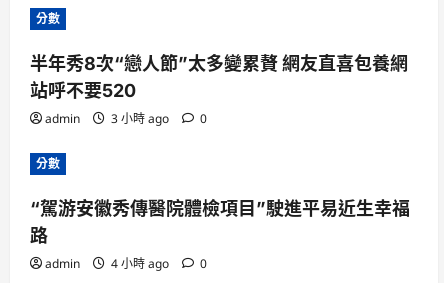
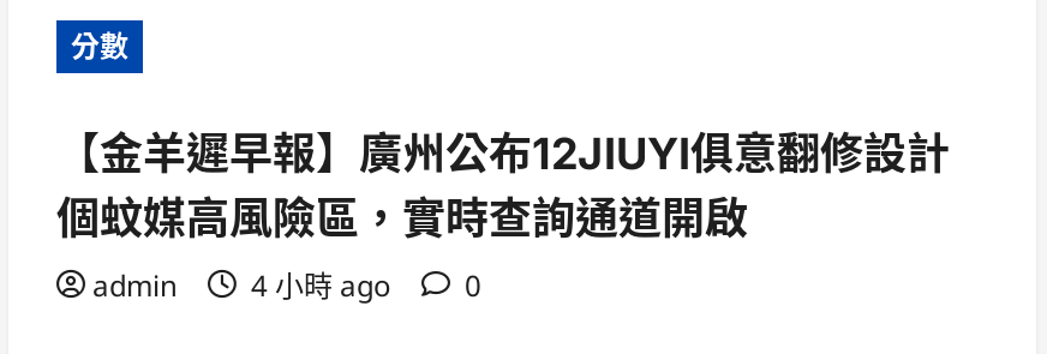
[30,53,410,246] 半年秀8次“戀人節”太多變累贅 網友直喜包養網 | 站呼不要520 | admin | 3 小時 ago | 0 | 分數 | “駕游安徽秀傳醫院體檢項目”駛進平易近生幸福 | 路 -> [56,128,950,244] 【金羊遲早報】廣州公布12JIUYI俱意翻修設計 | 個蚊媒高風險區，實時查詢通道開啟

